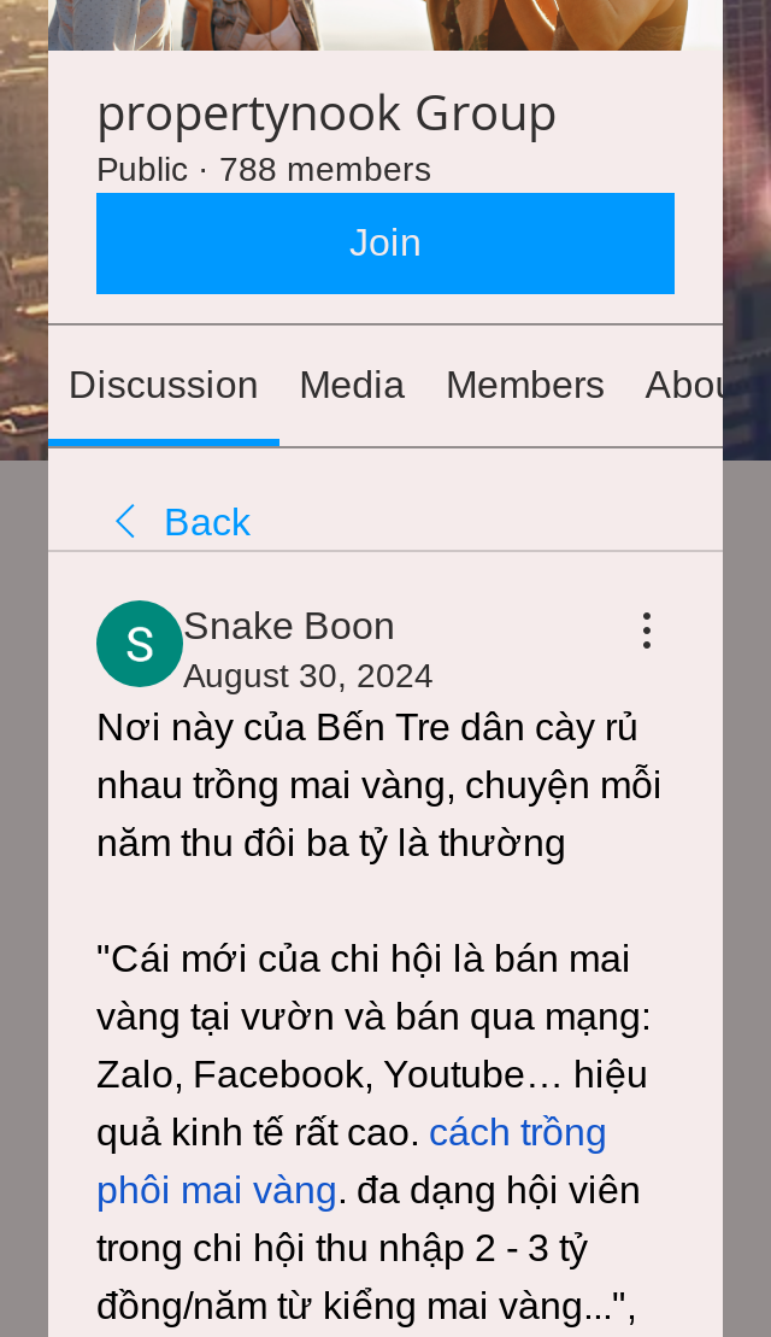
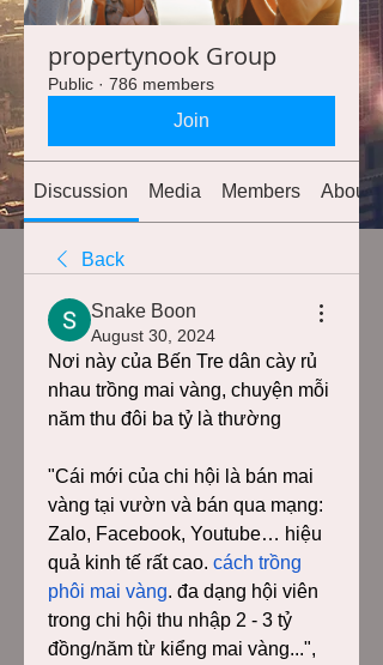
[96,149,431,188] Public · 788 members -> [48,74,214,93] Public · 786 members

